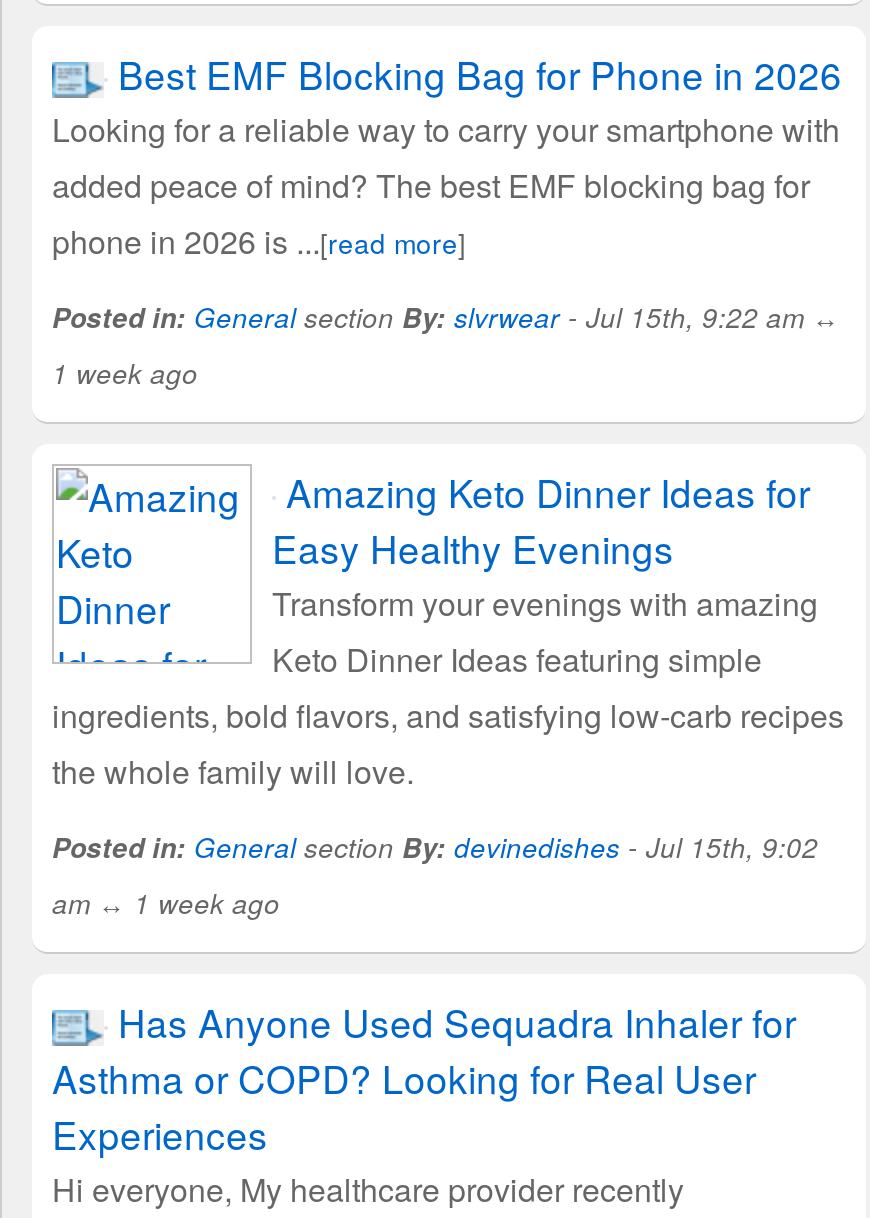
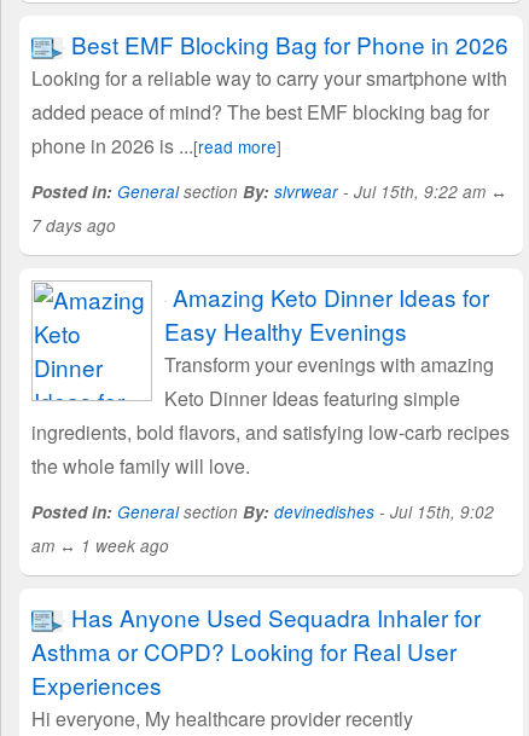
[52,354,198,392] 1 week ago -> [31,214,116,237] 7 days ago

